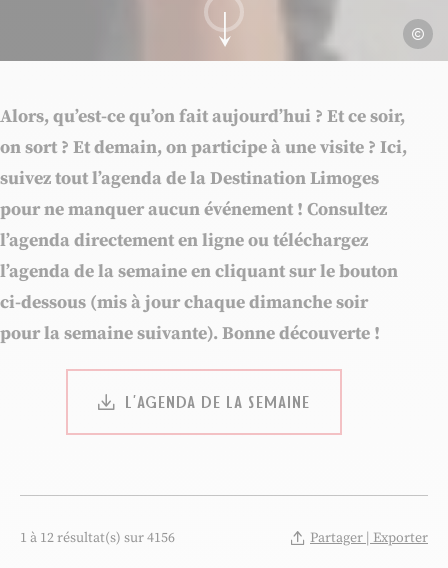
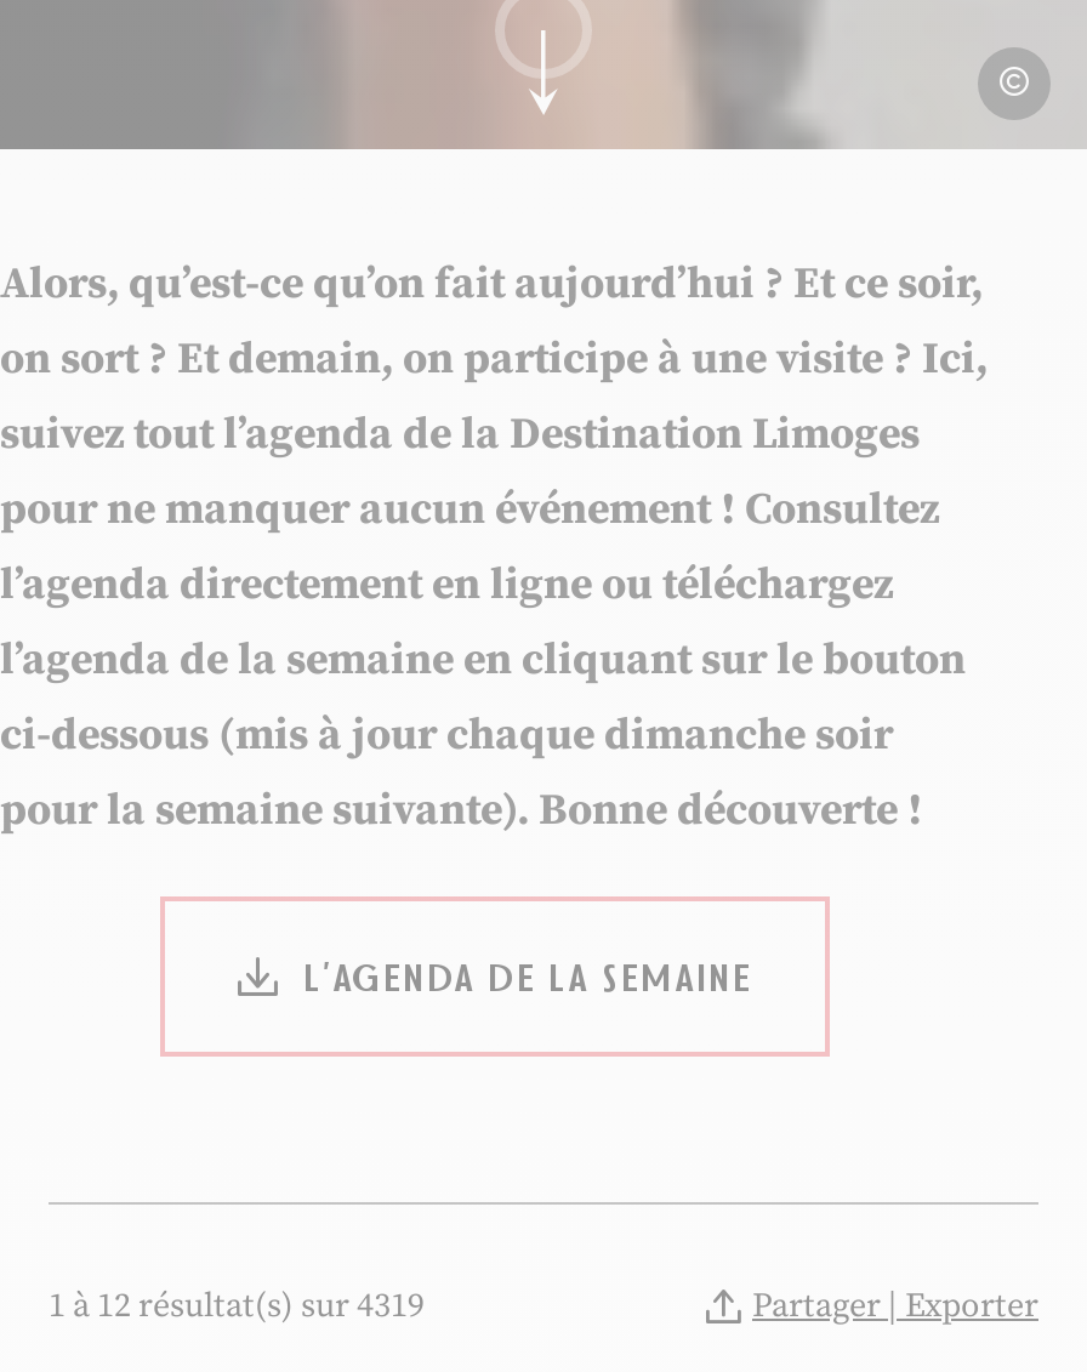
[20,529,175,547] 1 à 12 résultat(s) sur 4156 -> [49,1283,425,1327] 1 à 12 résultat(s) sur 4319

